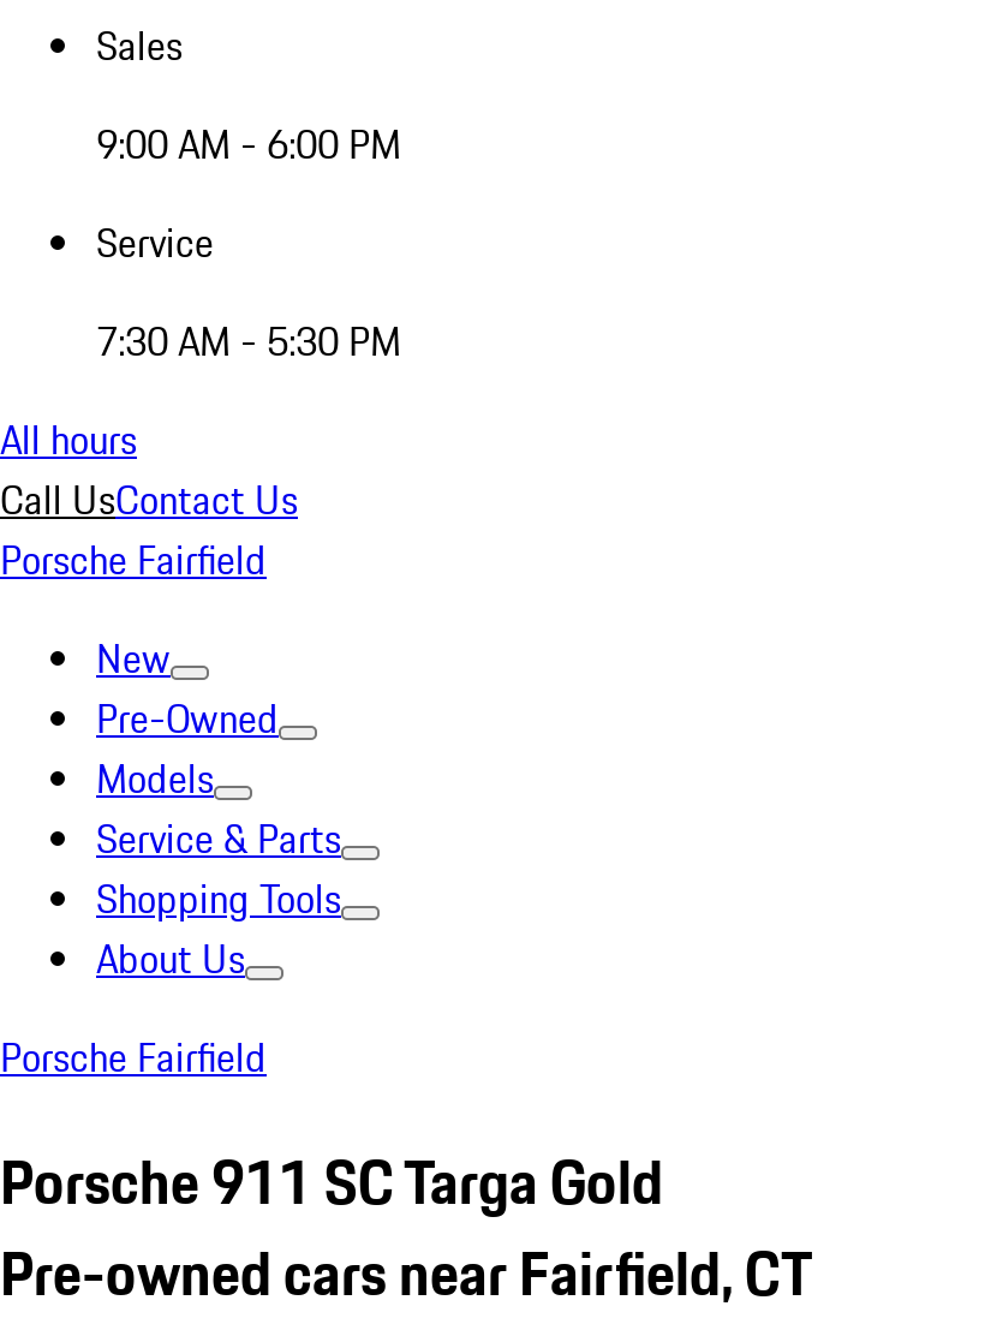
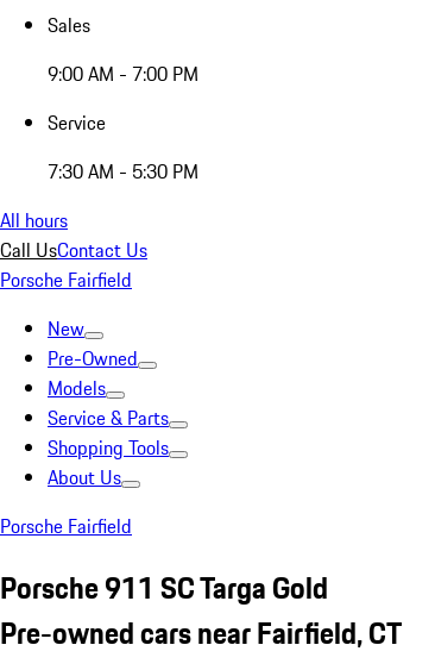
[96,115,401,173] 9:00 AM - 6:00 PM -> [48,60,198,88] 9:00 AM - 7:00 PM

